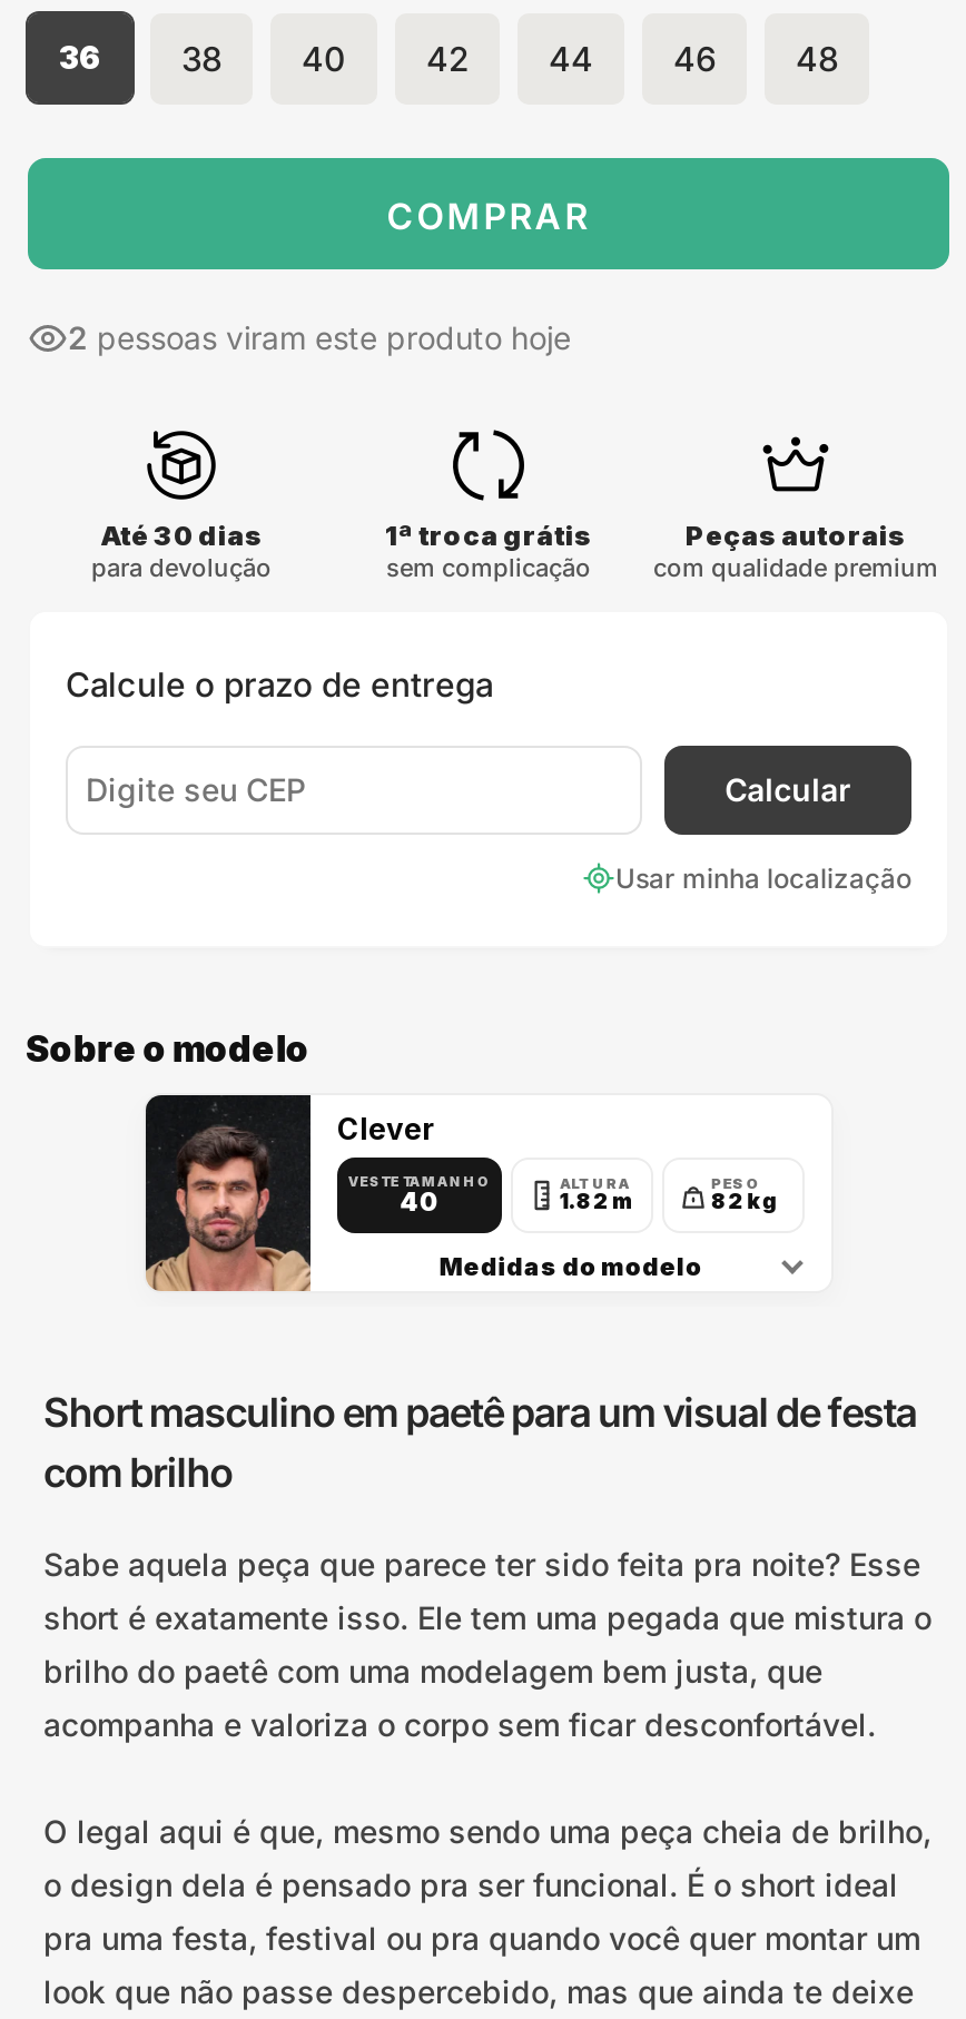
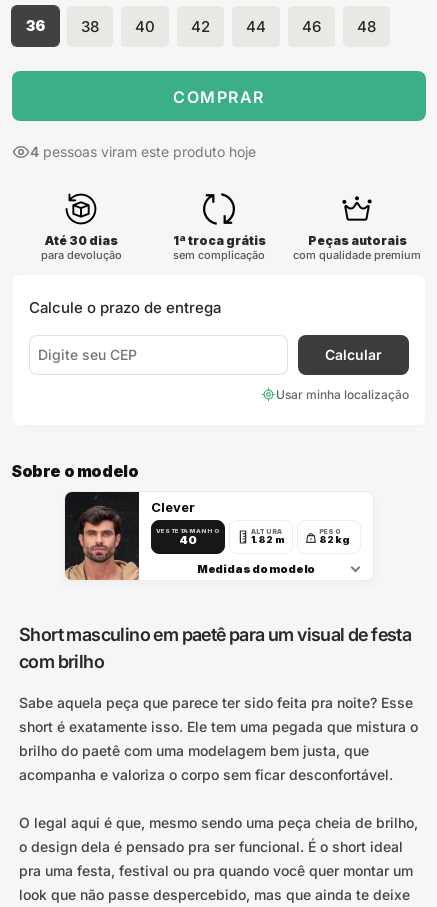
[68,317,571,355] 2 pessoas viram este produto hoje -> [30,143,256,160] 4 pessoas viram este produto hoje

